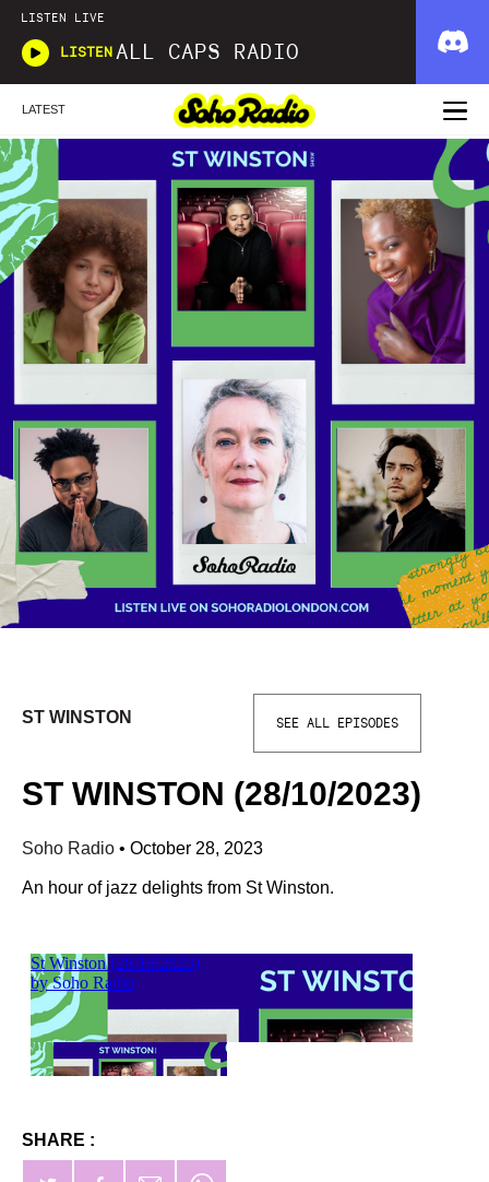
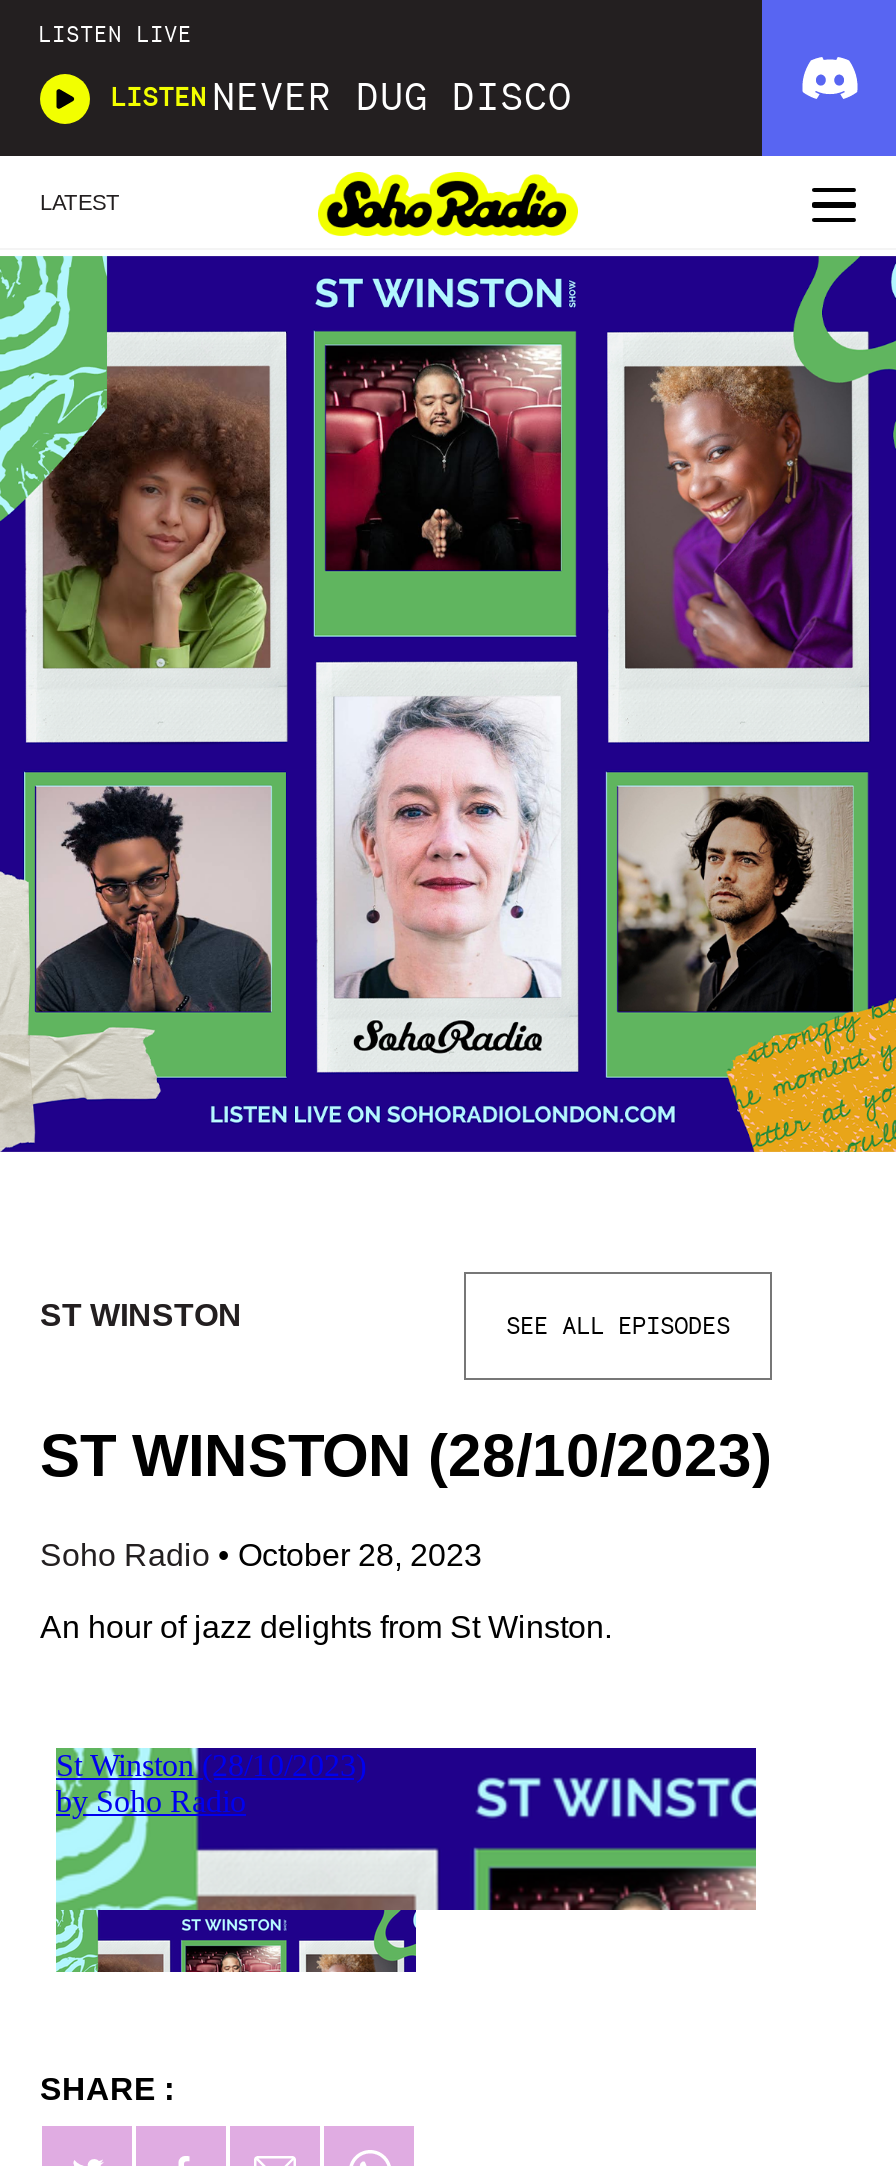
[60,43,299,63] LISTEN ALL CAPS RADIO -> [110,80,572,118] LISTEN NEVER DUG DISCO

